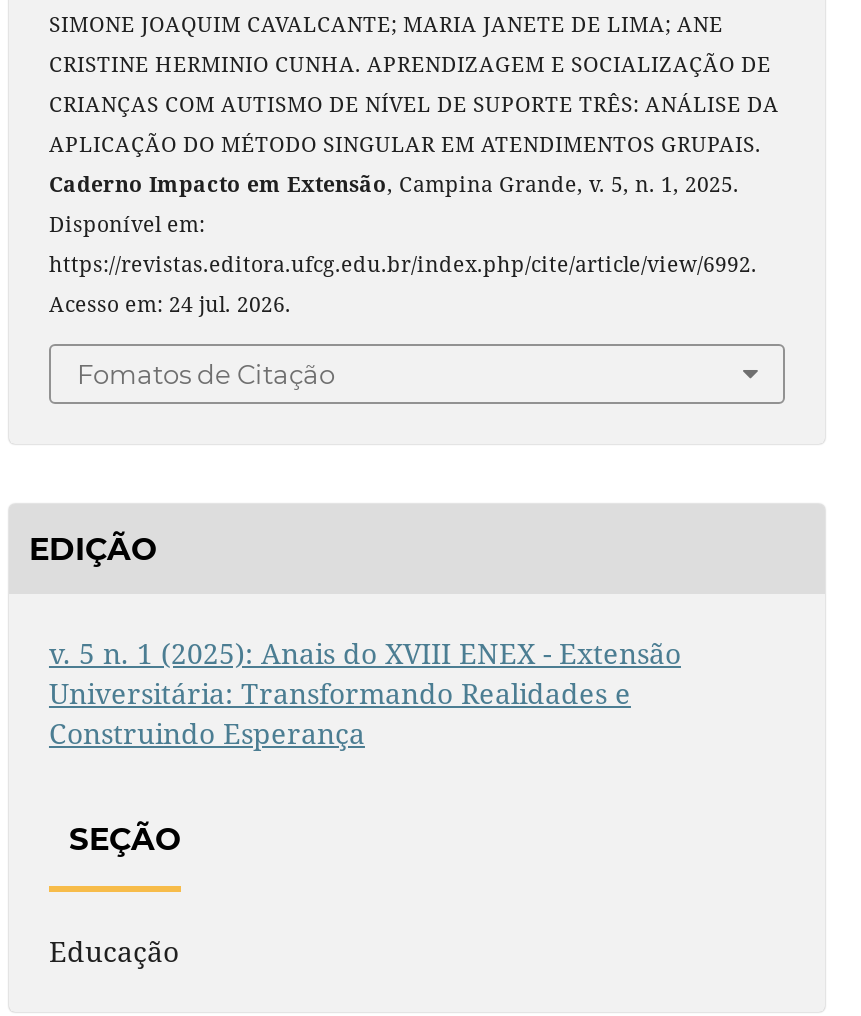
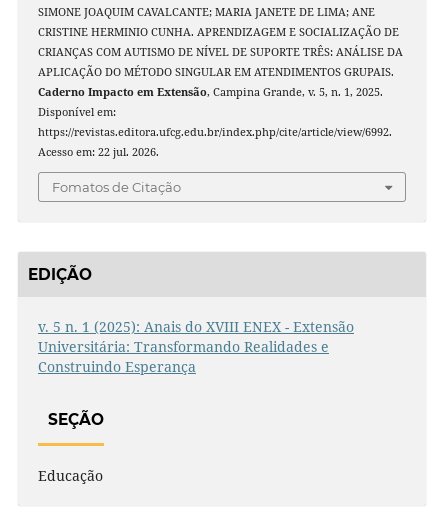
[49,289,291,317] Acesso em: 24 jul. 2026. -> [38,144,159,158] Acesso em: 22 jul. 2026.

